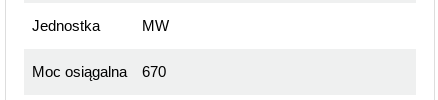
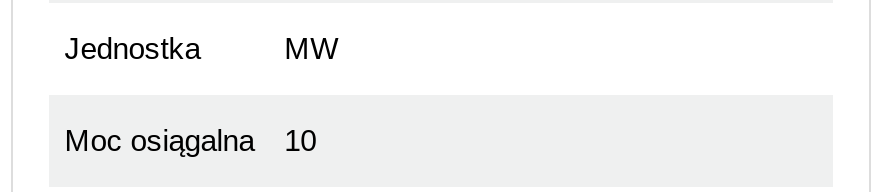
[32,63,166,80] Moc osiągalna 670 -> [65,123,316,157] Moc osiągalna 10

